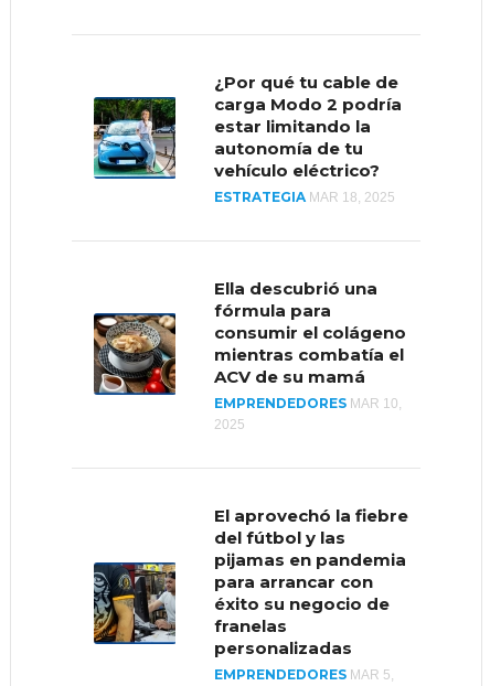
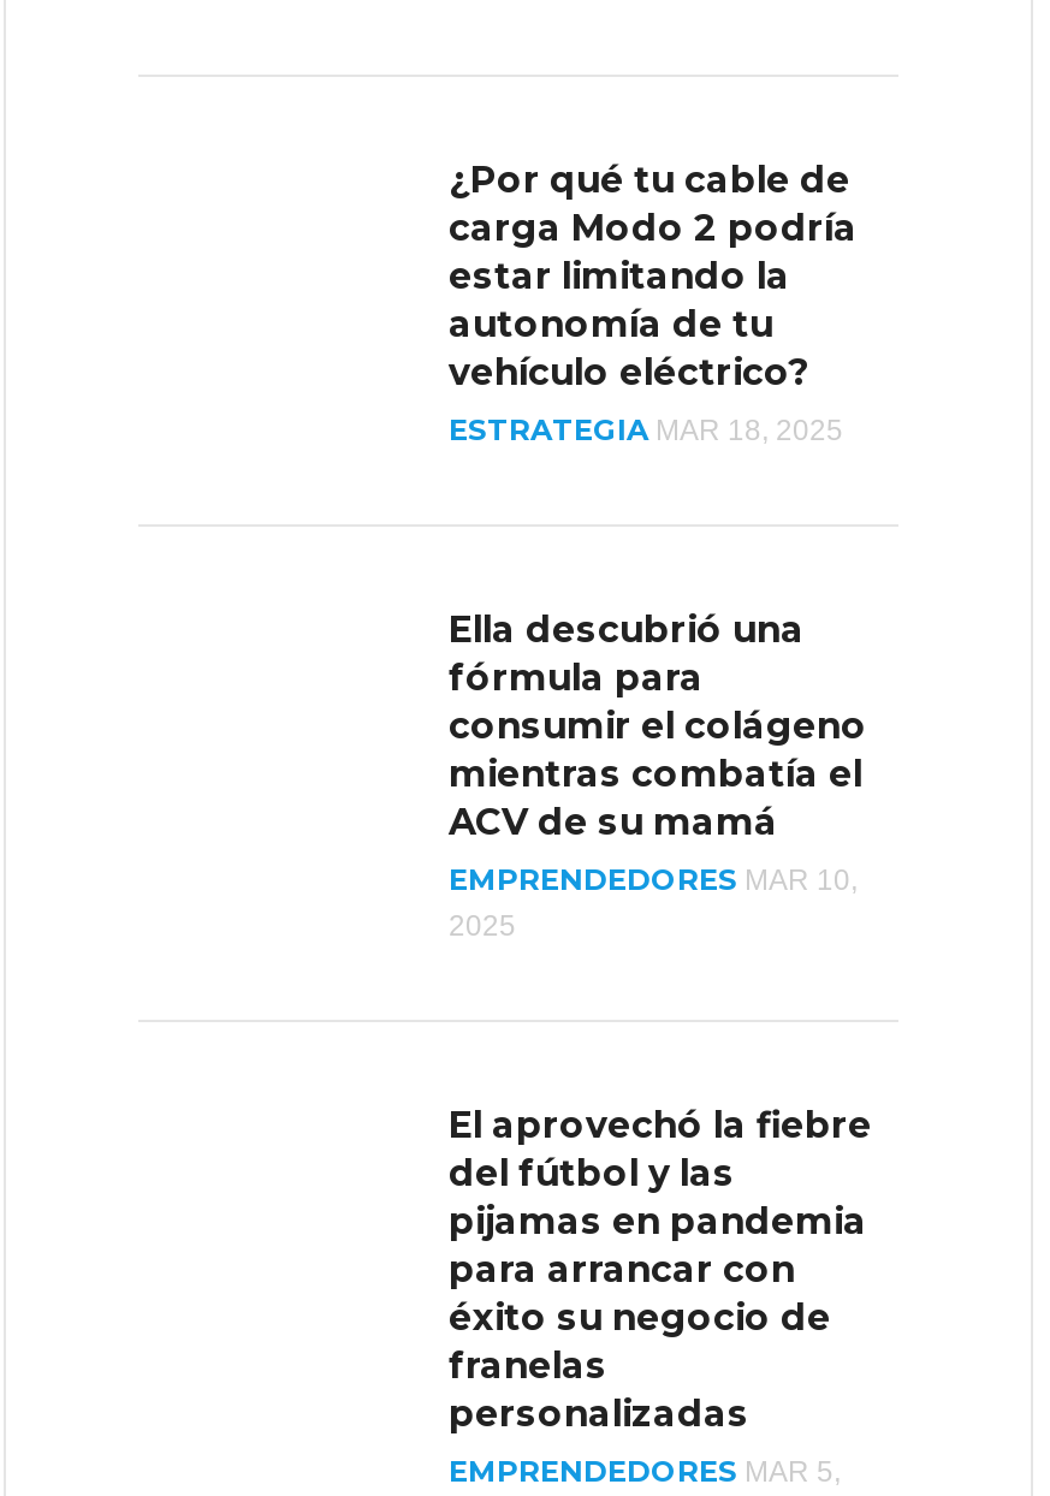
[93,96,177,180] [image] -> none
[93,312,177,396] [image] -> none
[93,561,177,645] [image] -> none

